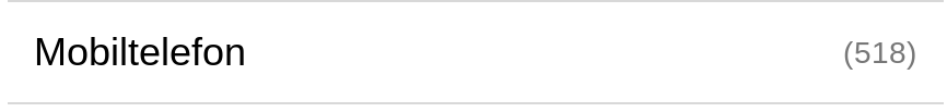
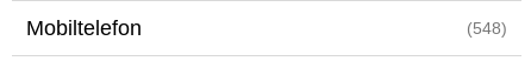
[843,35,917,70] (518) -> [467,19,507,38] (548)

